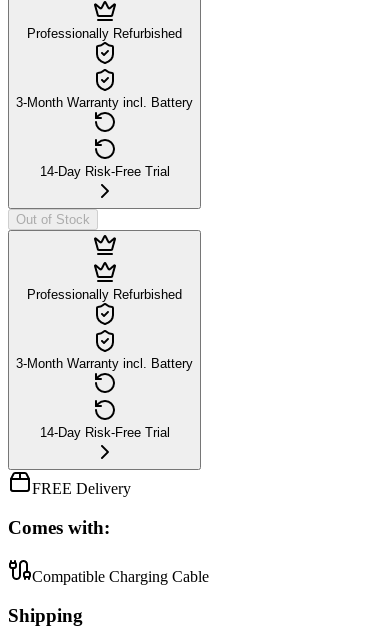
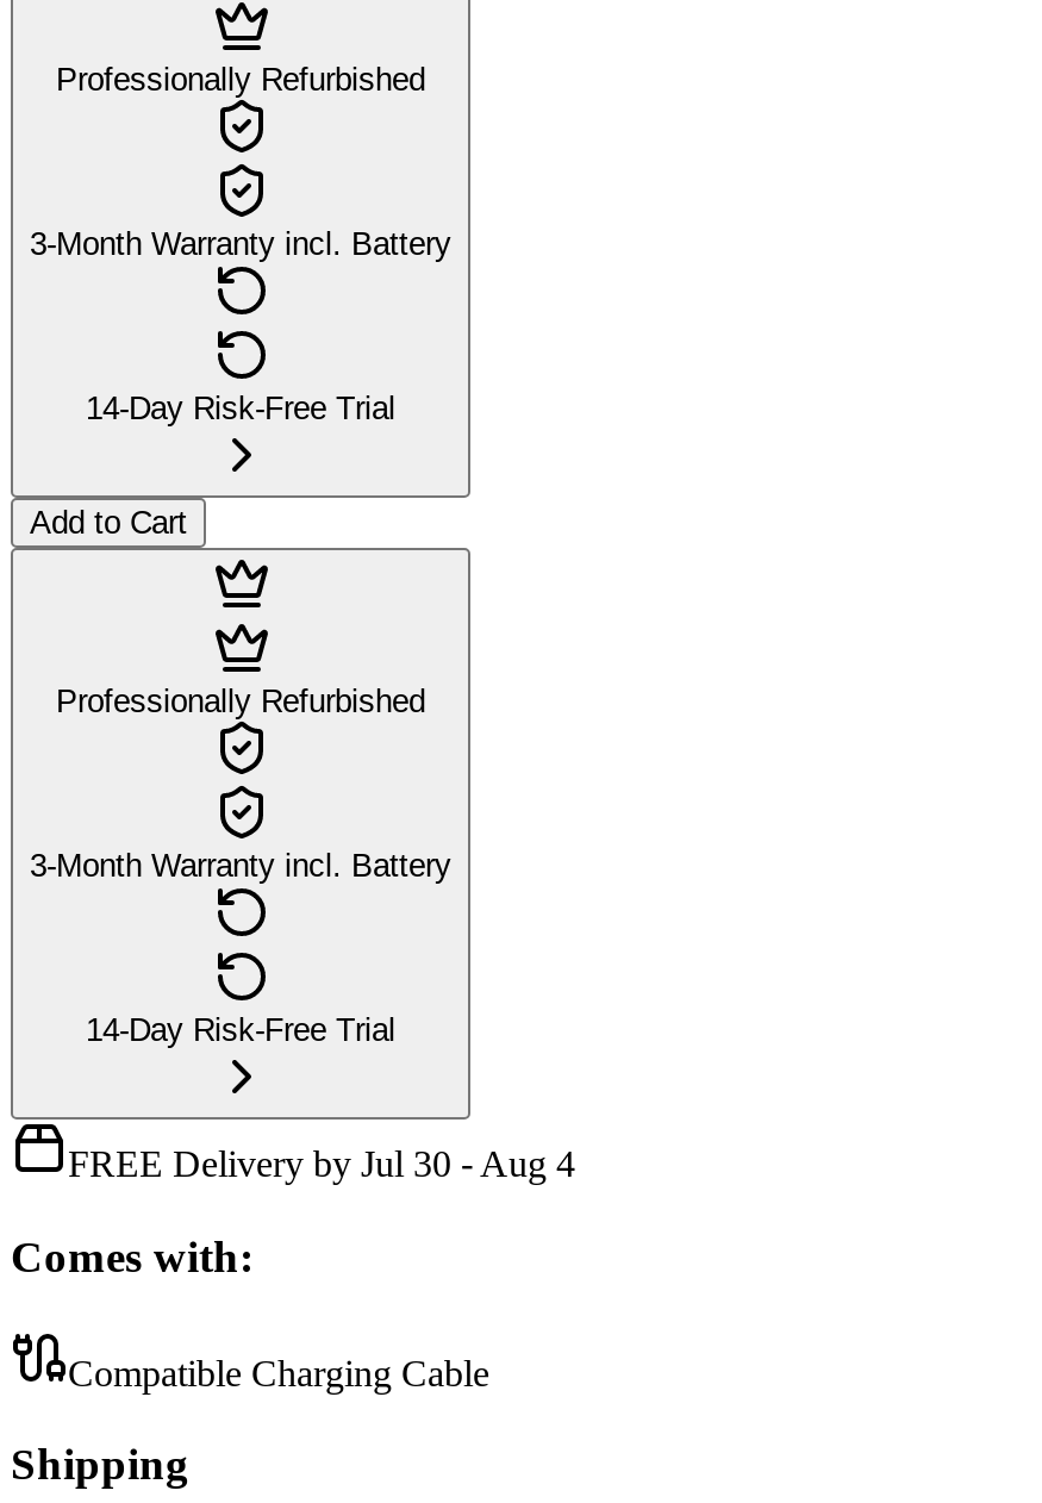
[16,212,90,227] Out of Stock -> [30,506,187,541] Add to Cart
[32,480,131,497] FREE Delivery -> [68,1144,575,1185] FREE Delivery by Jul 30 - Aug 4

